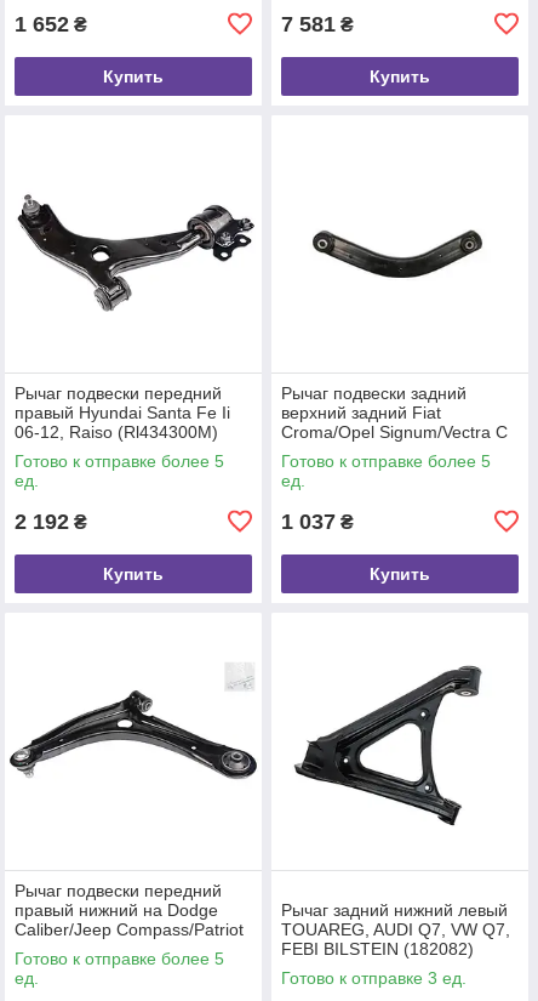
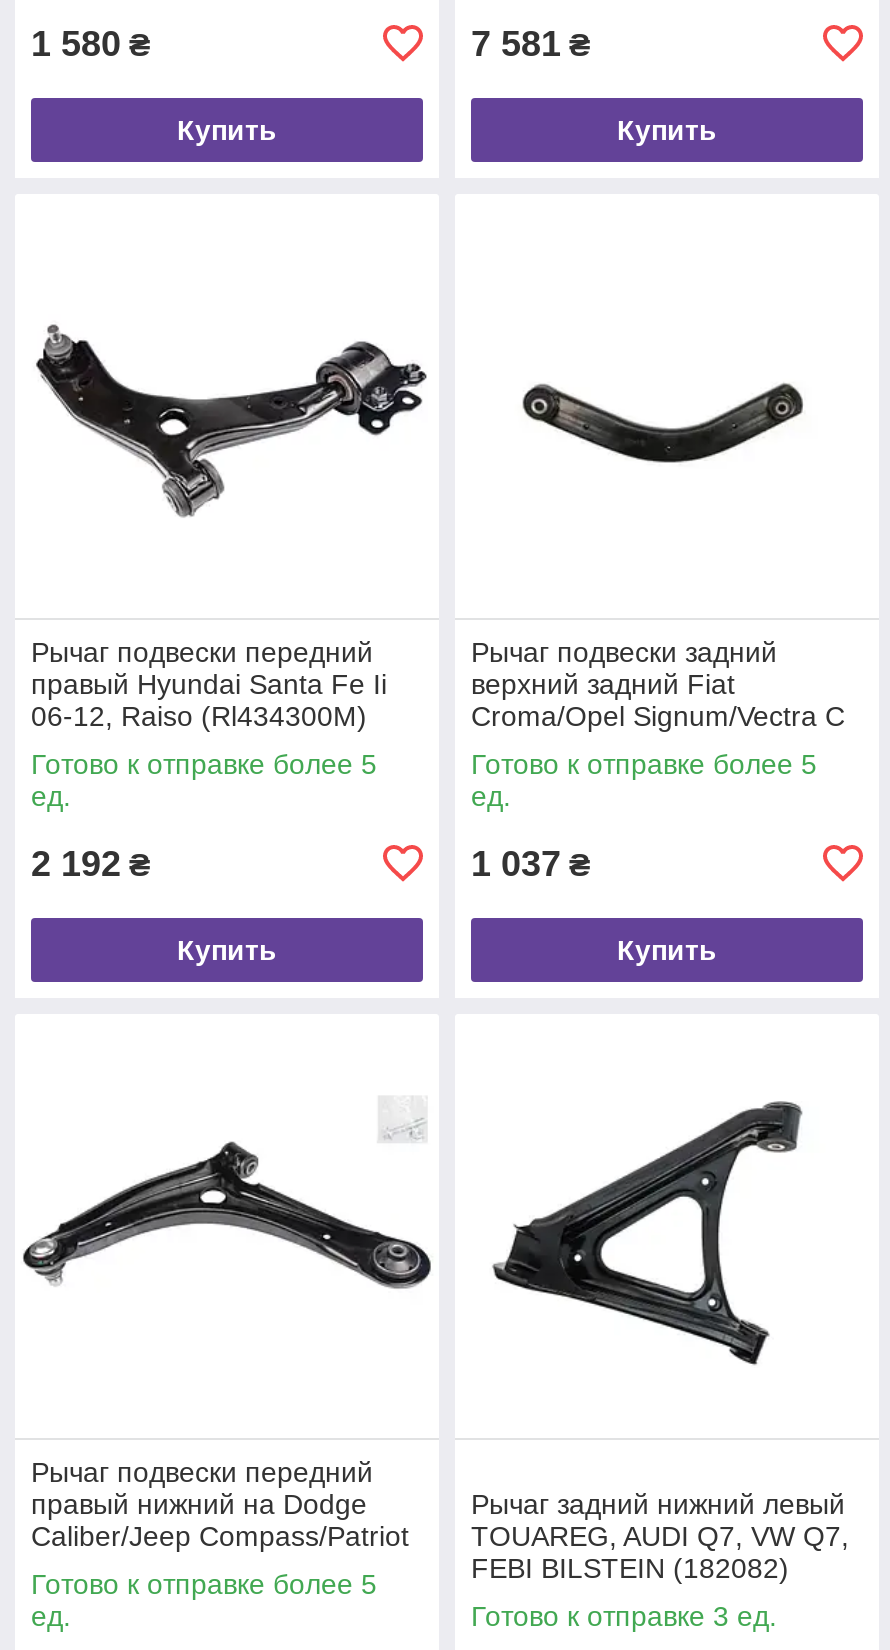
[15,12,87,36] 1 652 ₴ -> [31,24,151,64] 1 580 ₴

